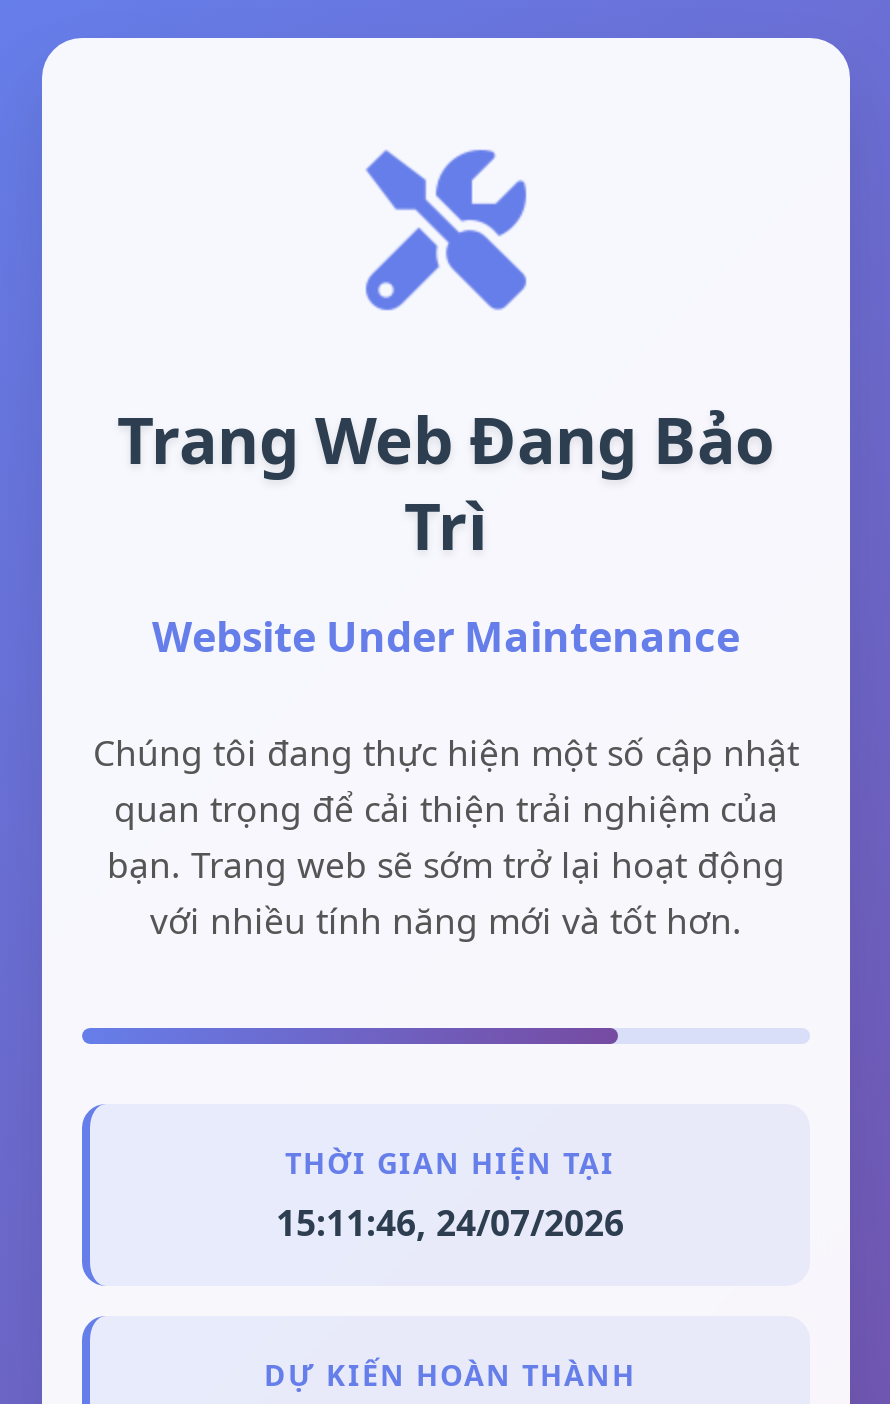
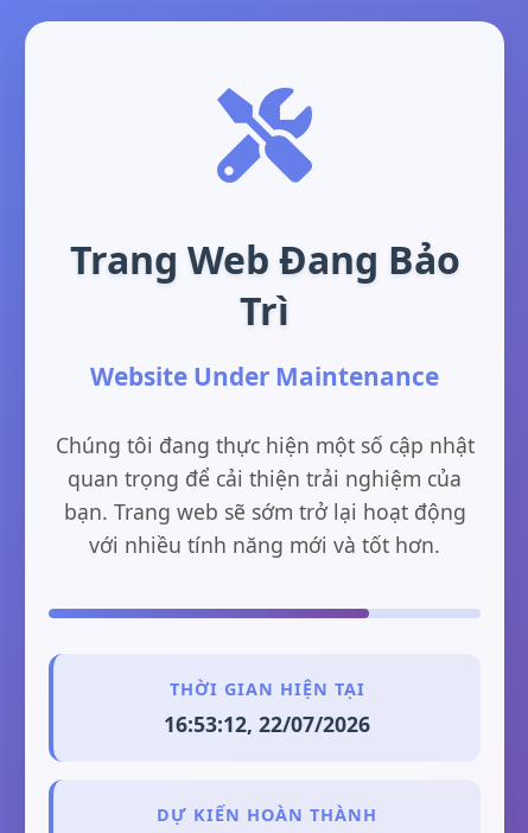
[276,1198,624,1246] 15:11:46, 24/07/2026 -> [164,710,370,738] 16:53:12, 22/07/2026

